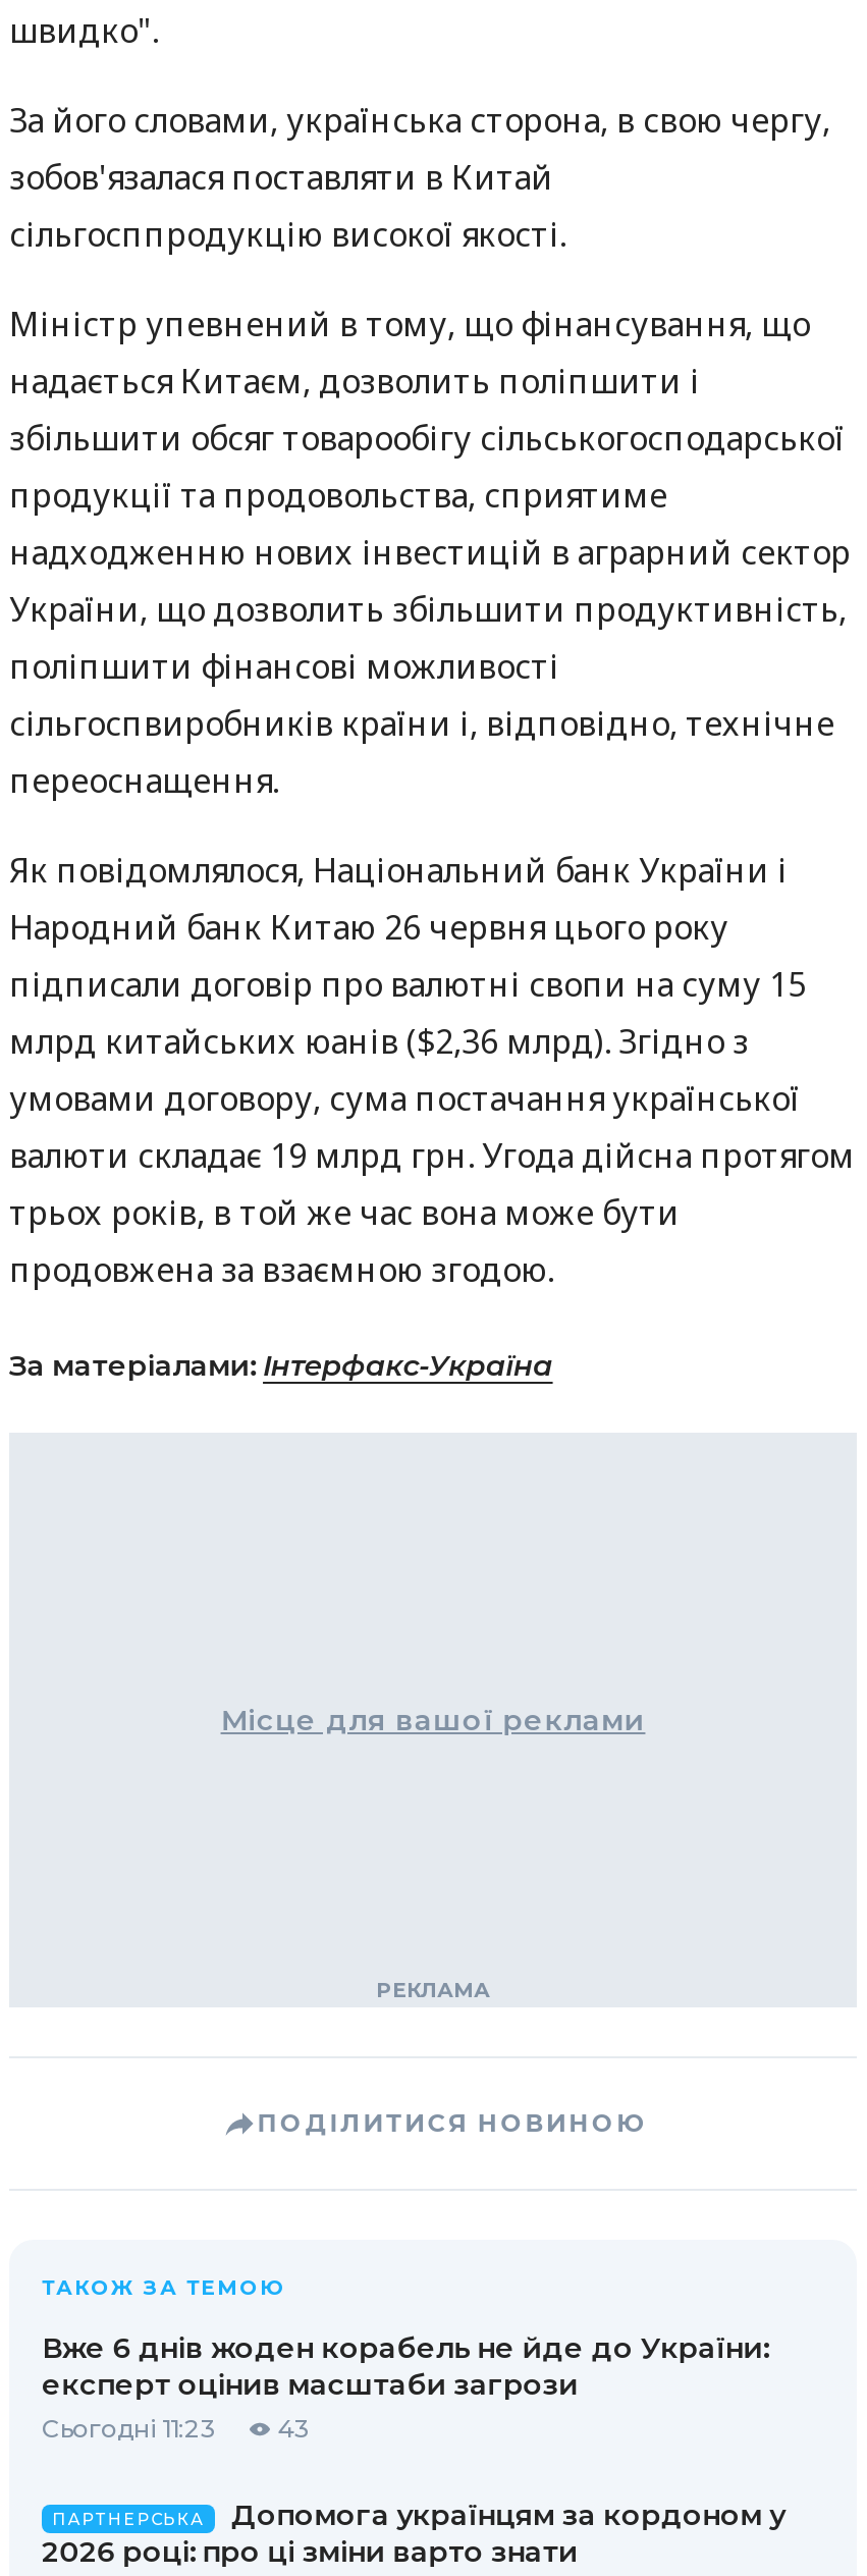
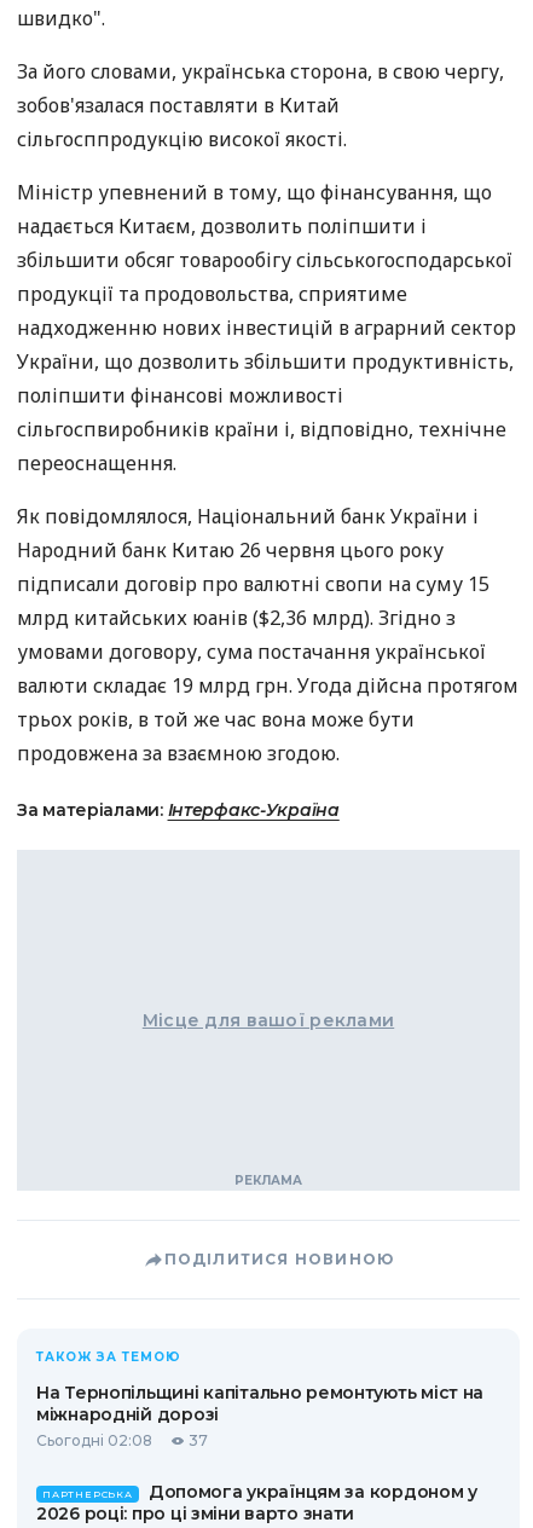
[42,2329,769,2444] Вже 6 днів жоден корабель не йде до України: | експерт оцінив масштаби загрози | Сьогодні 11:23 | 43 -> [36,1382,484,1449] На Тернопільщині капітально ремонтують міст на | міжнародній дорозі | Сьогодні 02:08 | 37

